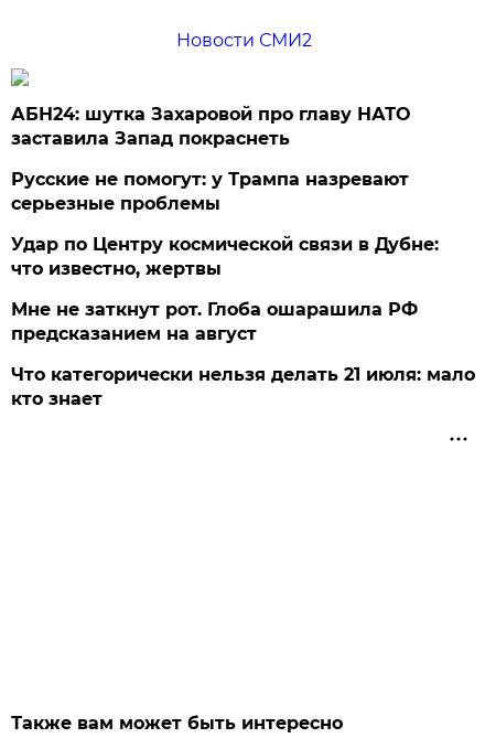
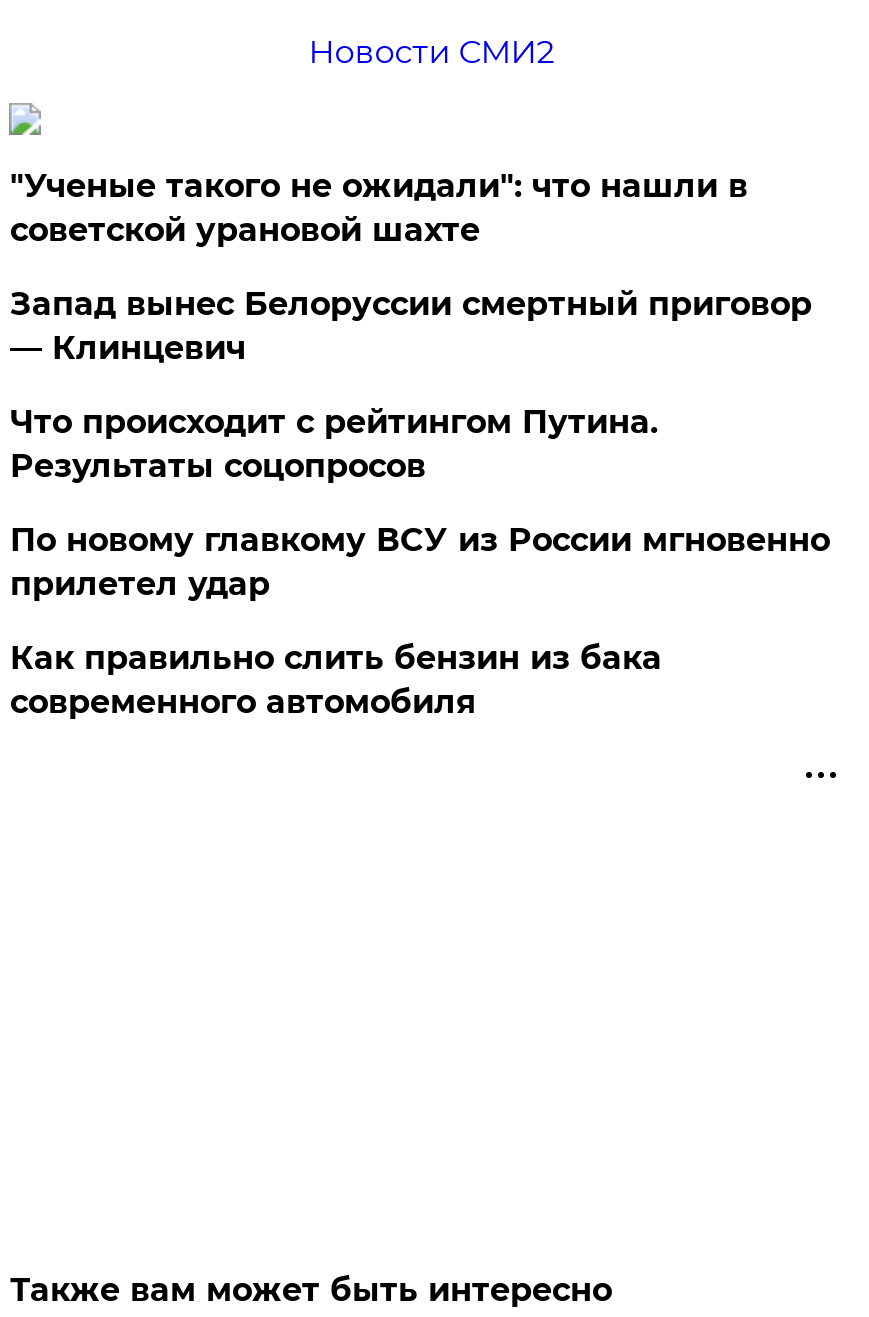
[11,103,410,148] АБН24: шутка Захаровой про главу НАТО | заставила Запад покраснеть -> [10,166,748,248] "Ученые такого не ожидали": что нашли в | советской урановой шахте
[11,168,409,214] Русские не помогут: у Трампа назревают | серьезные проблемы -> [10,284,812,366] Запад вынес Белоруссии смертный приговор | — Клинцевич
[11,233,439,279] Удар по Центру космической связи в Дубне: | что известно, жертвы -> [10,402,658,484] Что происходит с рейтингом Путина. | Результаты соцопросов
[11,299,418,344] Мне не заткнут рот. Глоба ошарашила РФ | предсказанием на август -> [10,520,830,602] По новому главкому ВСУ из России мгновенно | прилетел удар
[11,364,476,409] Что категорически нельзя делать 21 июля: мало | кто знает -> [10,638,662,720] Как правильно слить бензин из бака | современного автомобиля

